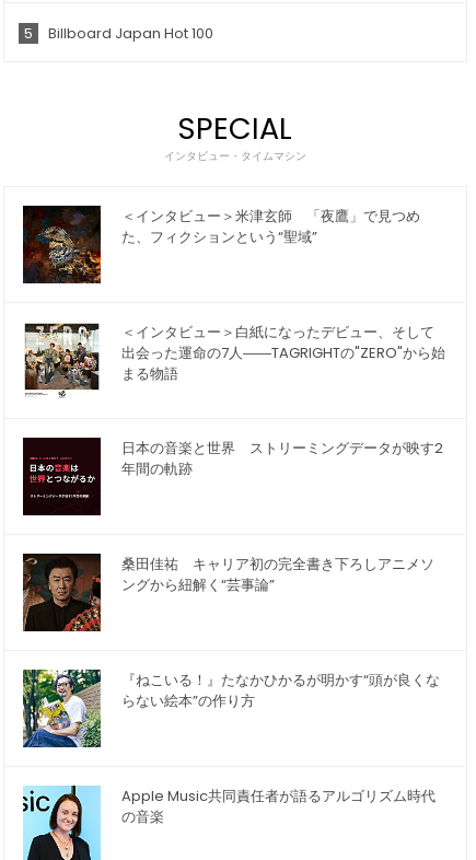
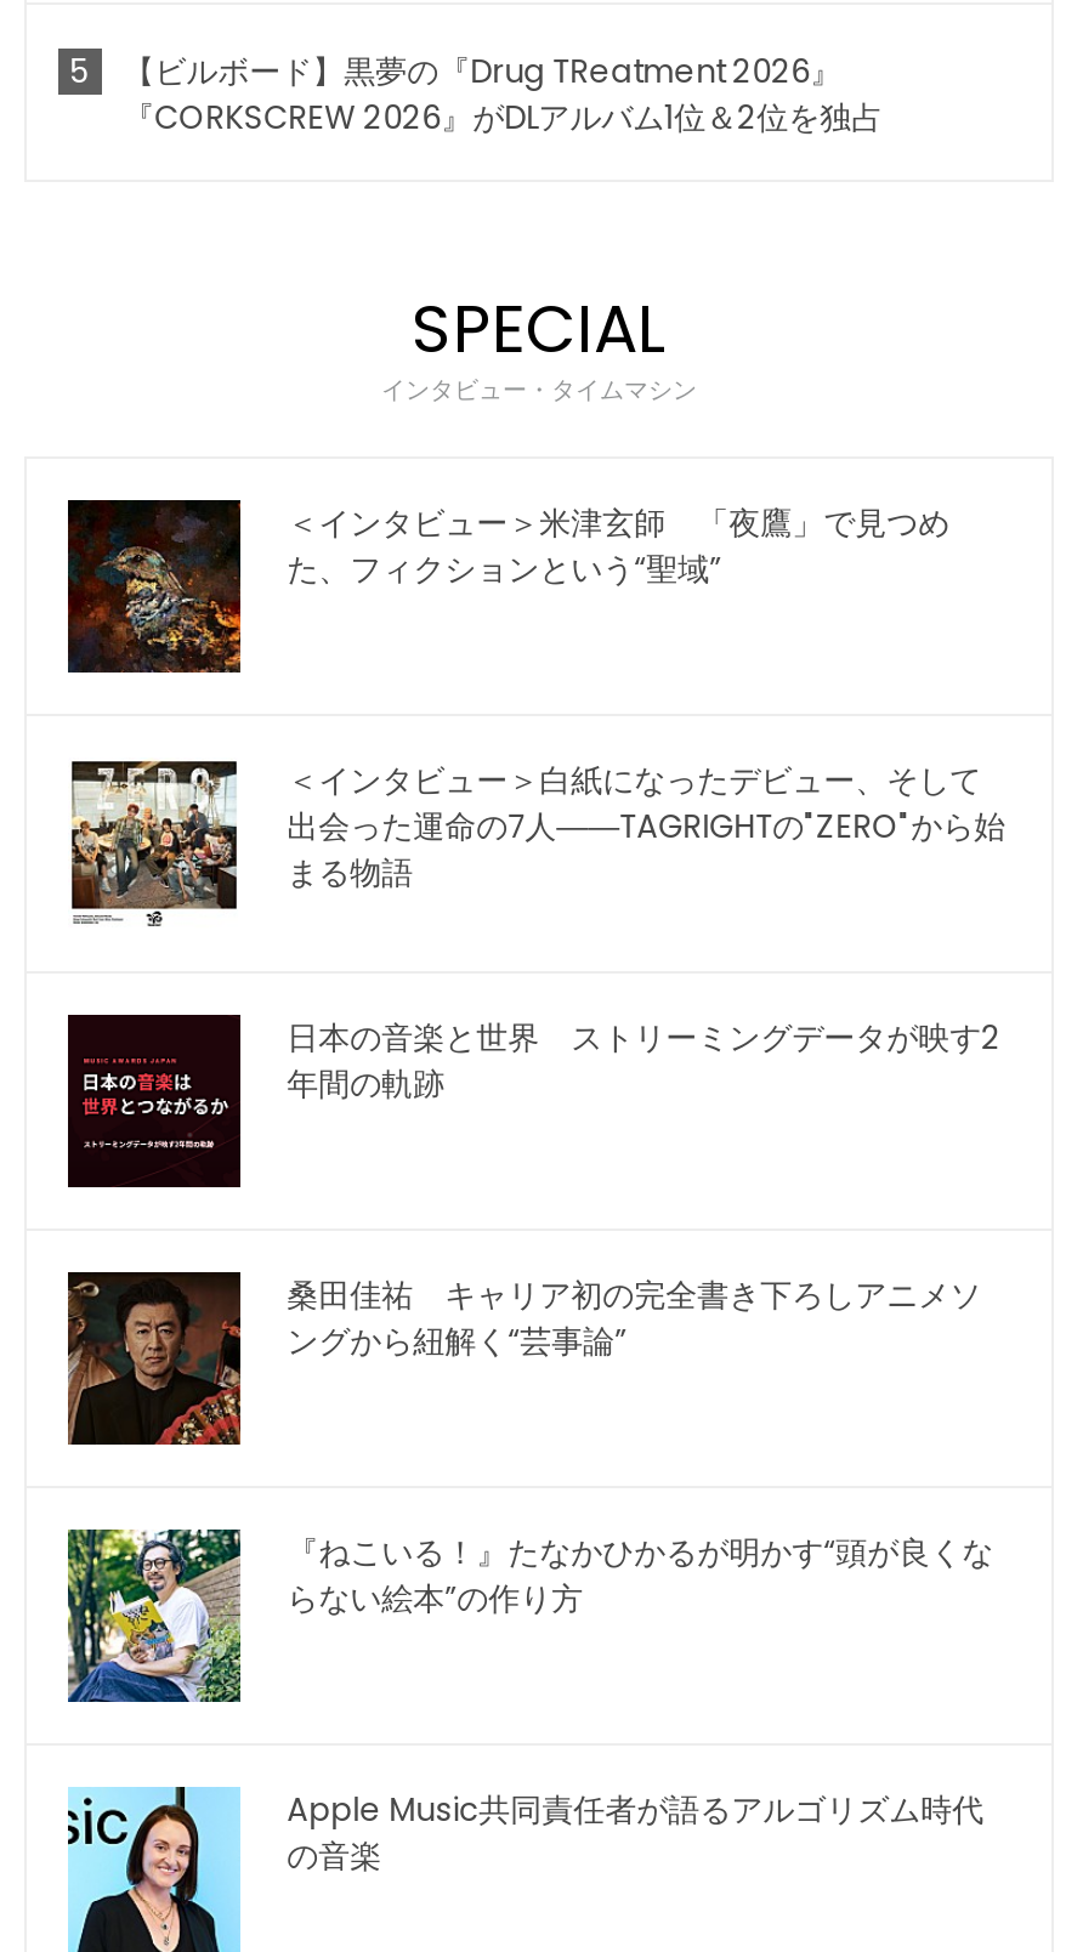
[48,23,213,44] Billboard Japan Hot 100 -> [123,49,883,141] 【ビルボード】黒夢の『Drug TReatment 2026』 | 『CORKSCREW 2026』がDLアルバム1位＆2位を独占

